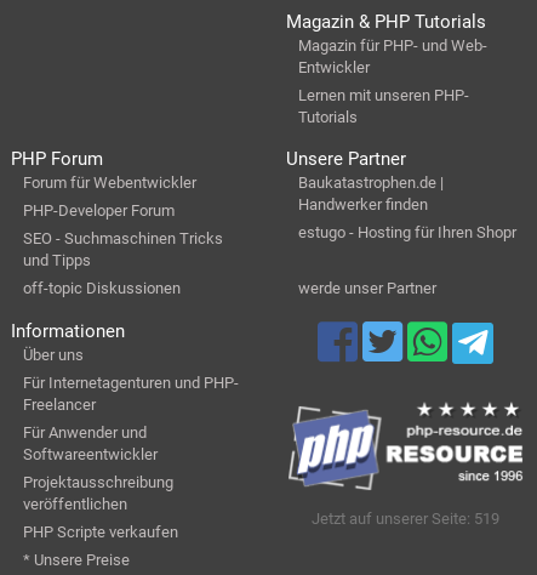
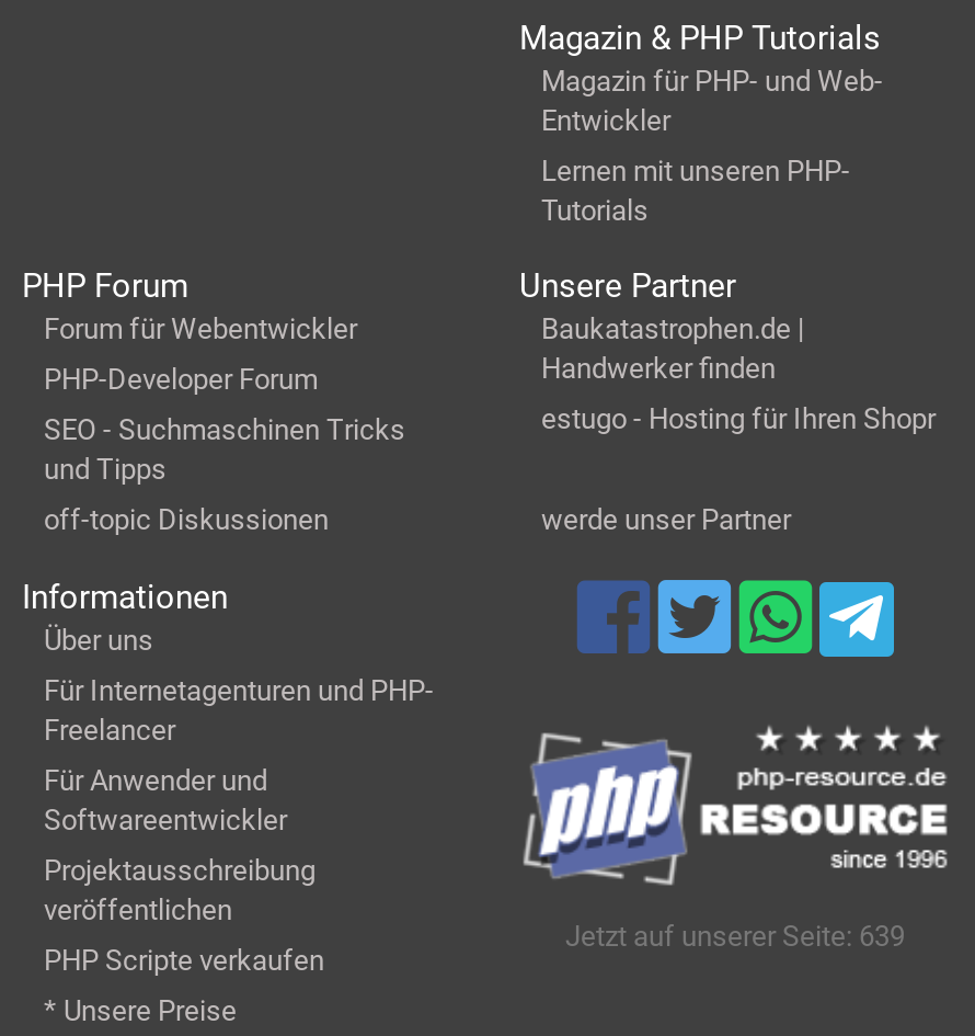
[312,509,499,527] Jetzt auf unserer Seite: 519 -> [565,919,905,952] Jetzt auf unserer Seite: 639

